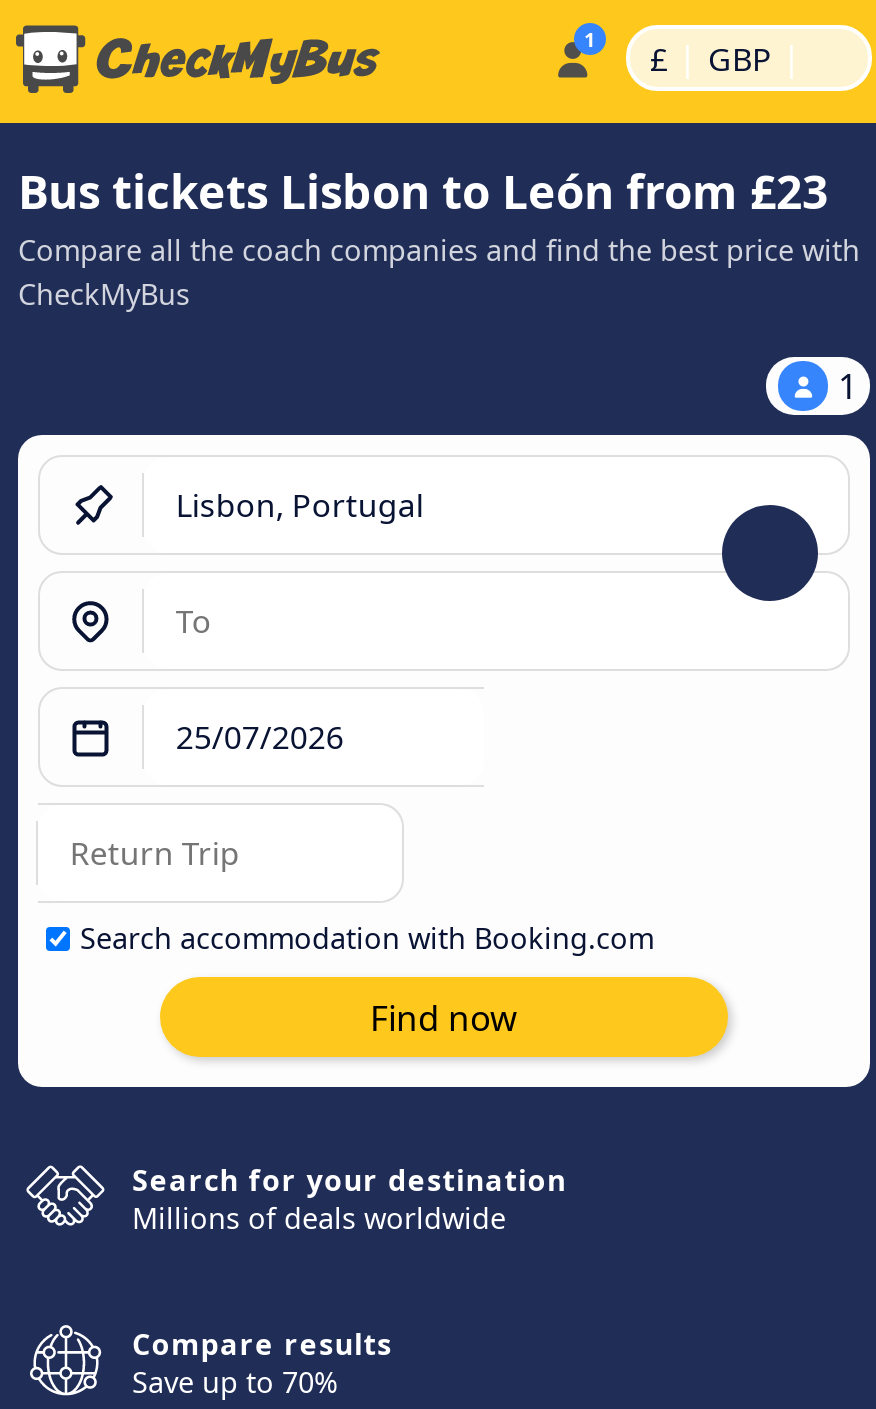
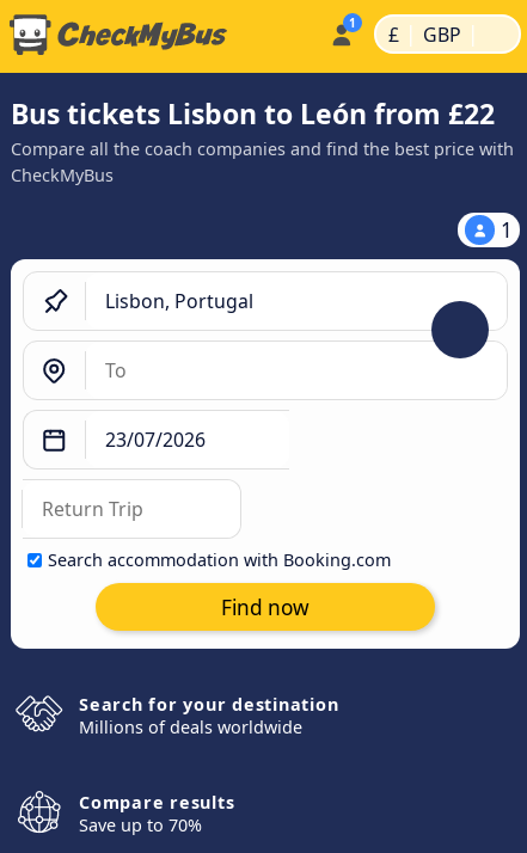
[18,159,828,223] Bus tickets Lisbon to León from £23 -> [11,94,495,133] Bus tickets Lisbon to León from £22

